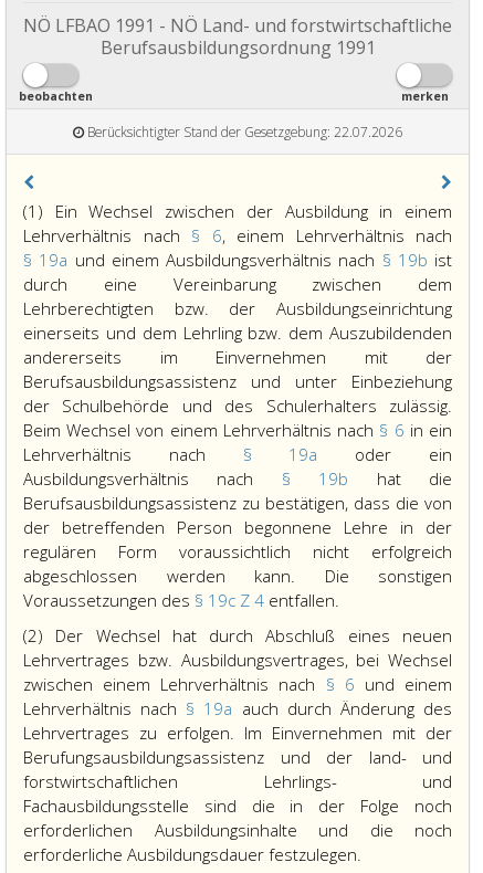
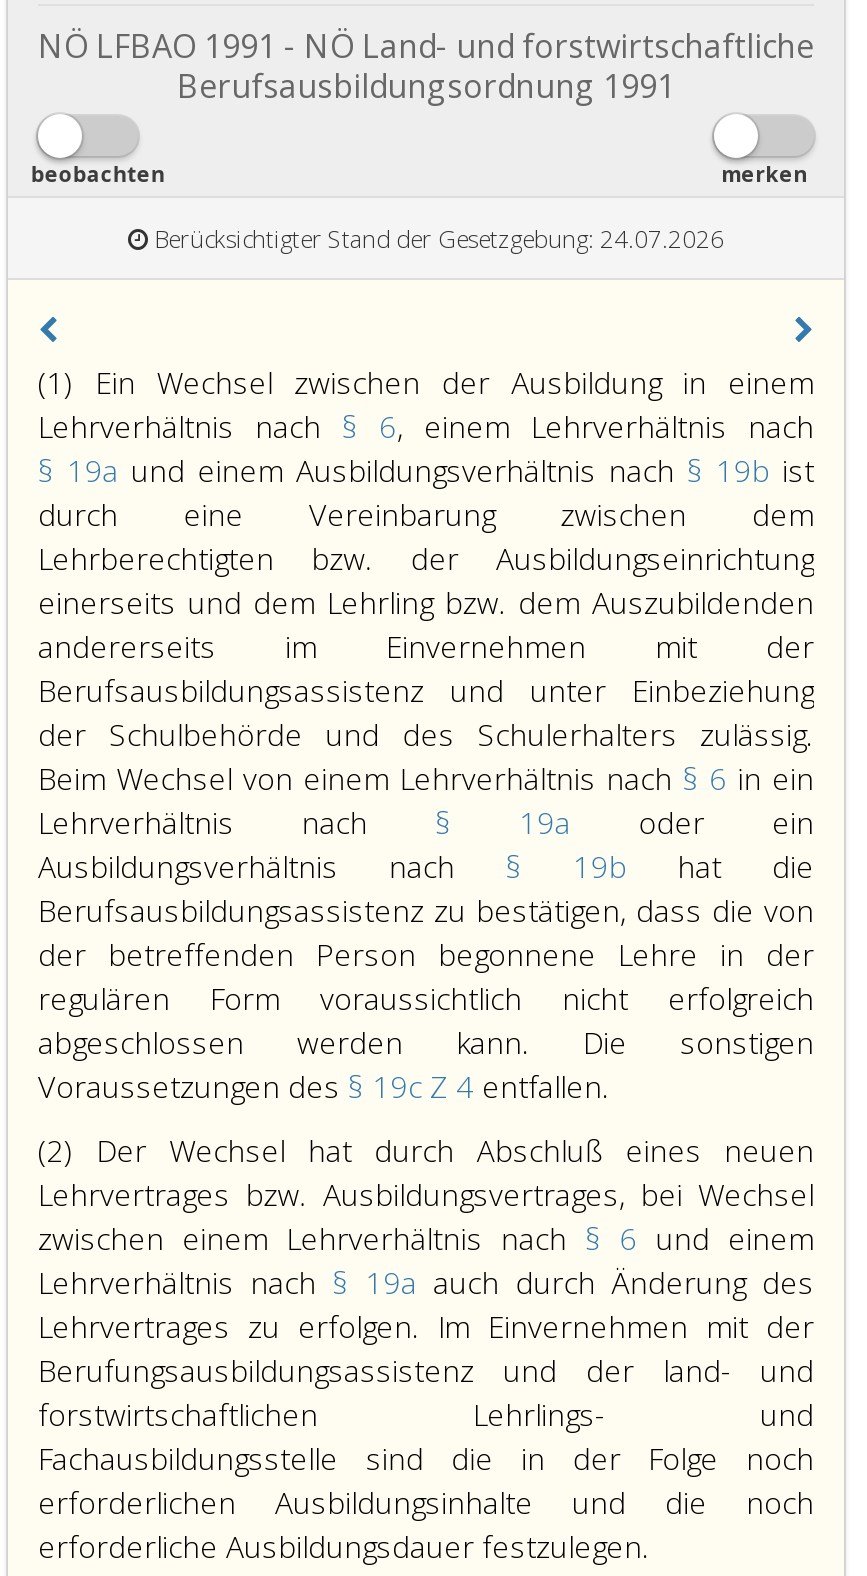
[84,123,402,140] Berücksichtigter Stand der Gesetzgebung: 22.07.2026 -> [148,222,724,254] Berücksichtigter Stand der Gesetzgebung: 24.07.2026

